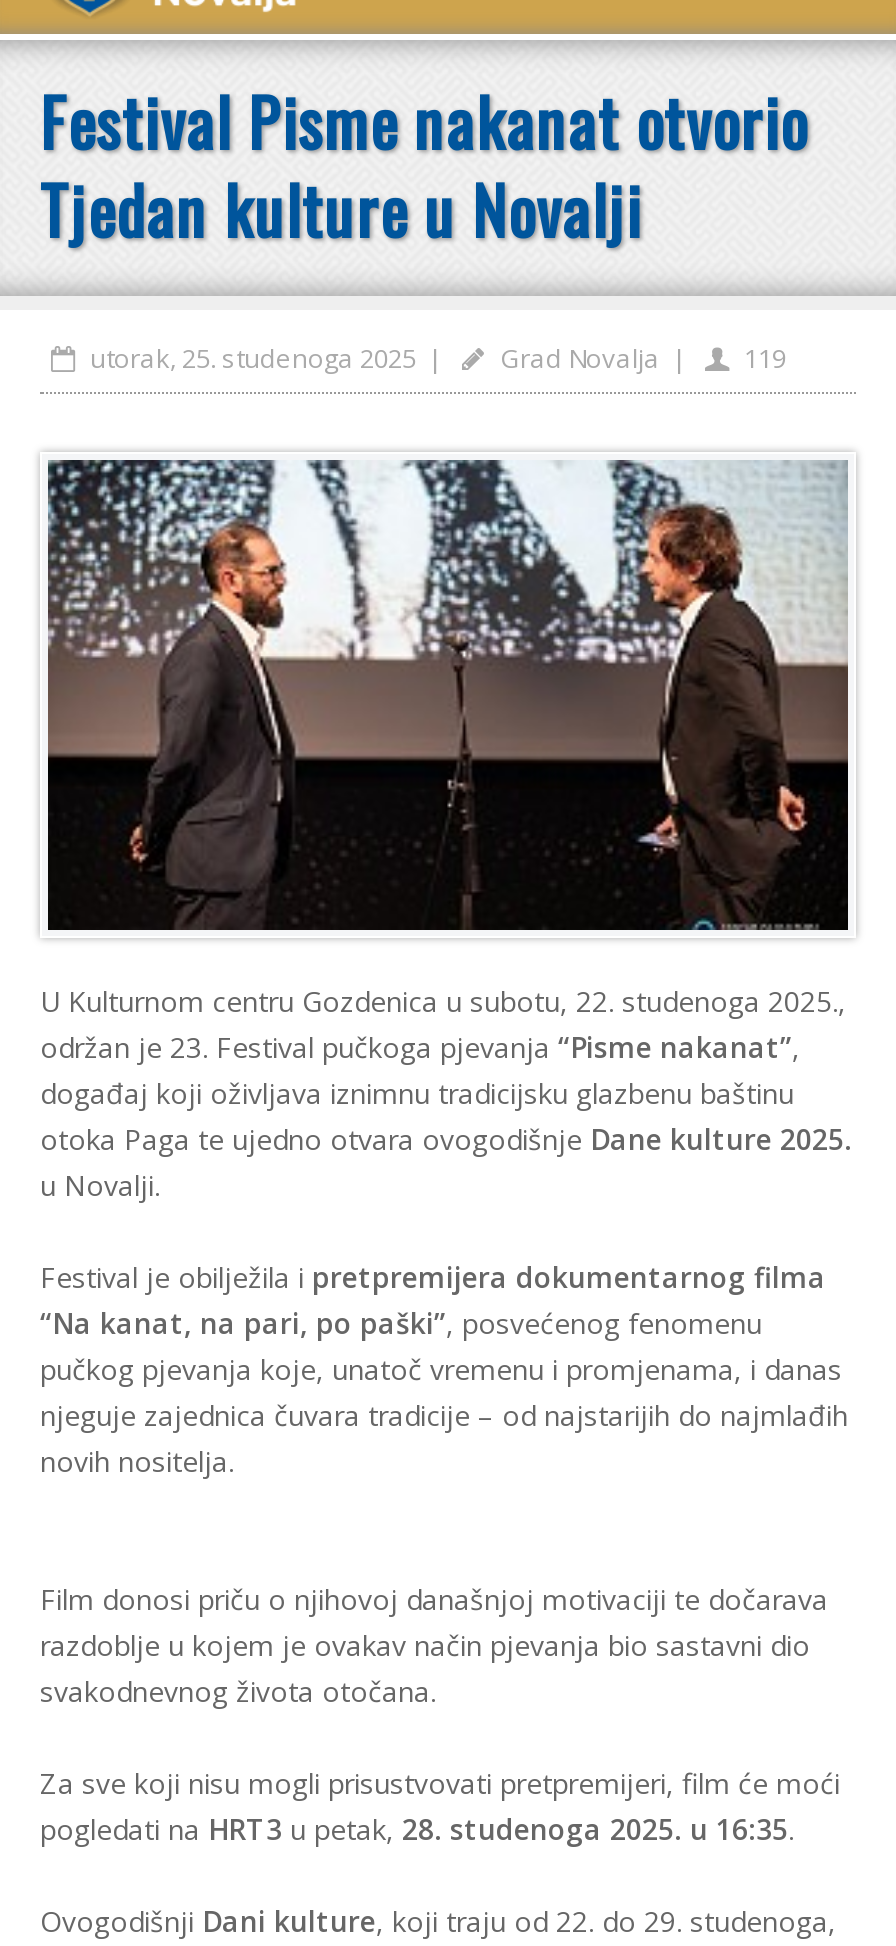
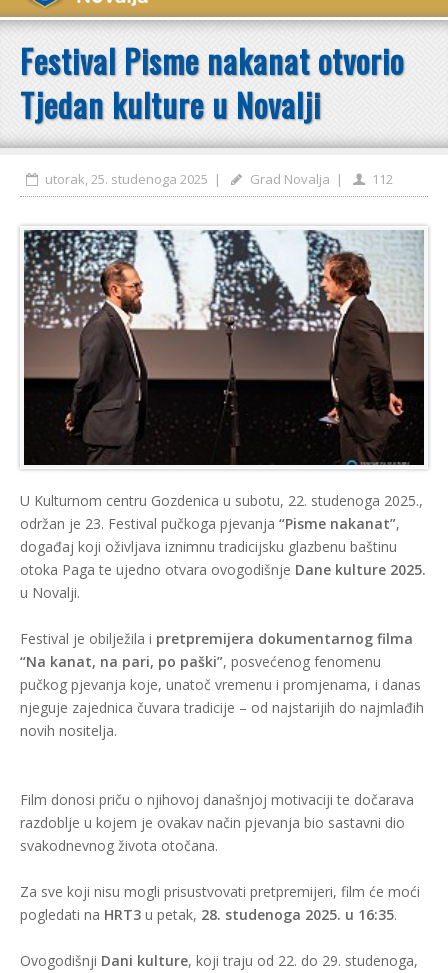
[744,340,786,376] 119 -> [372,170,393,188] 112

